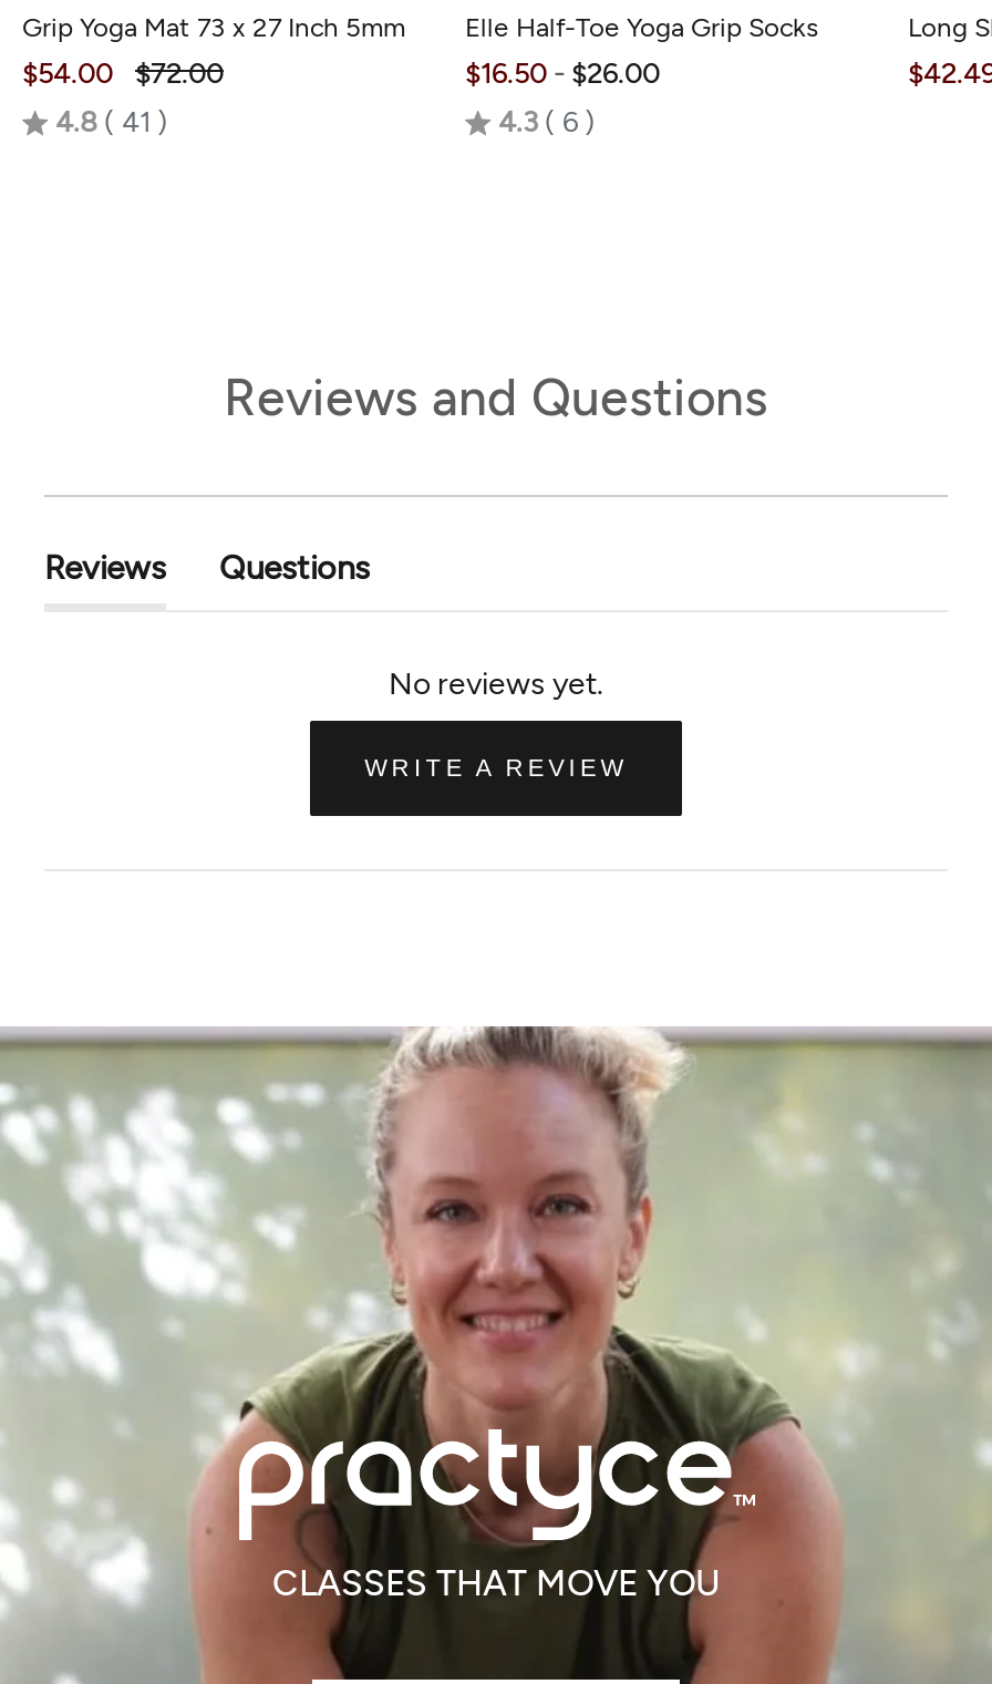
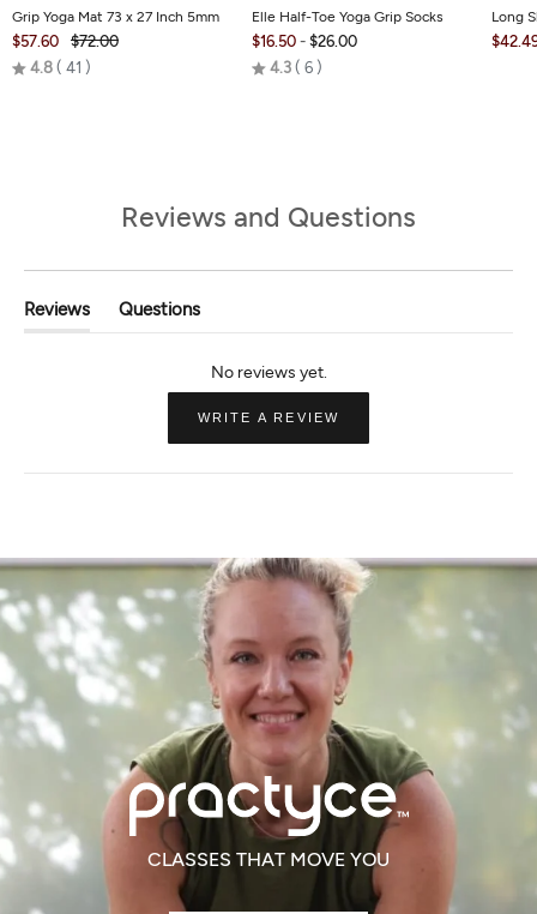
[22,57,224,90] $54.00 $72.00 -> [12,33,119,51] $57.60 $72.00

